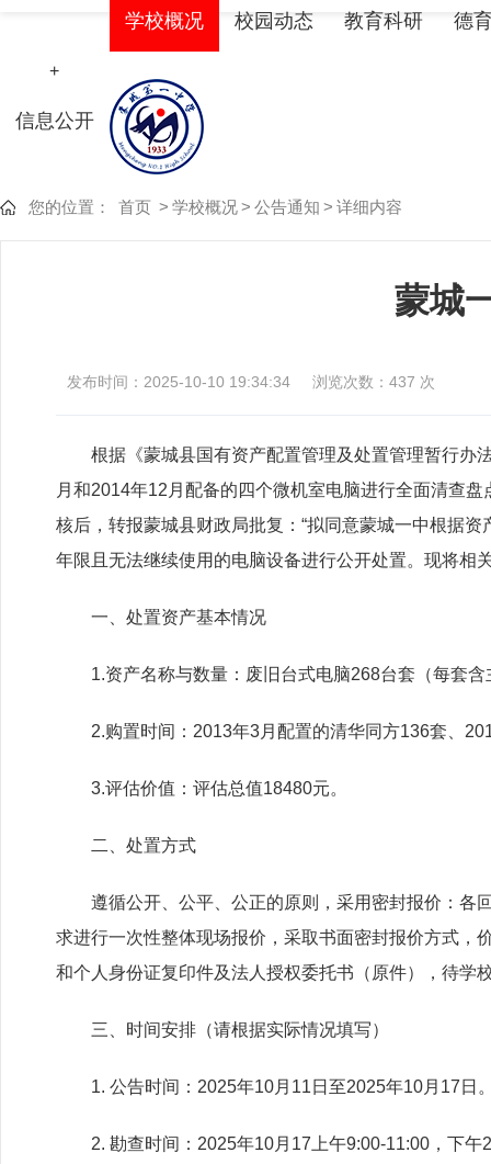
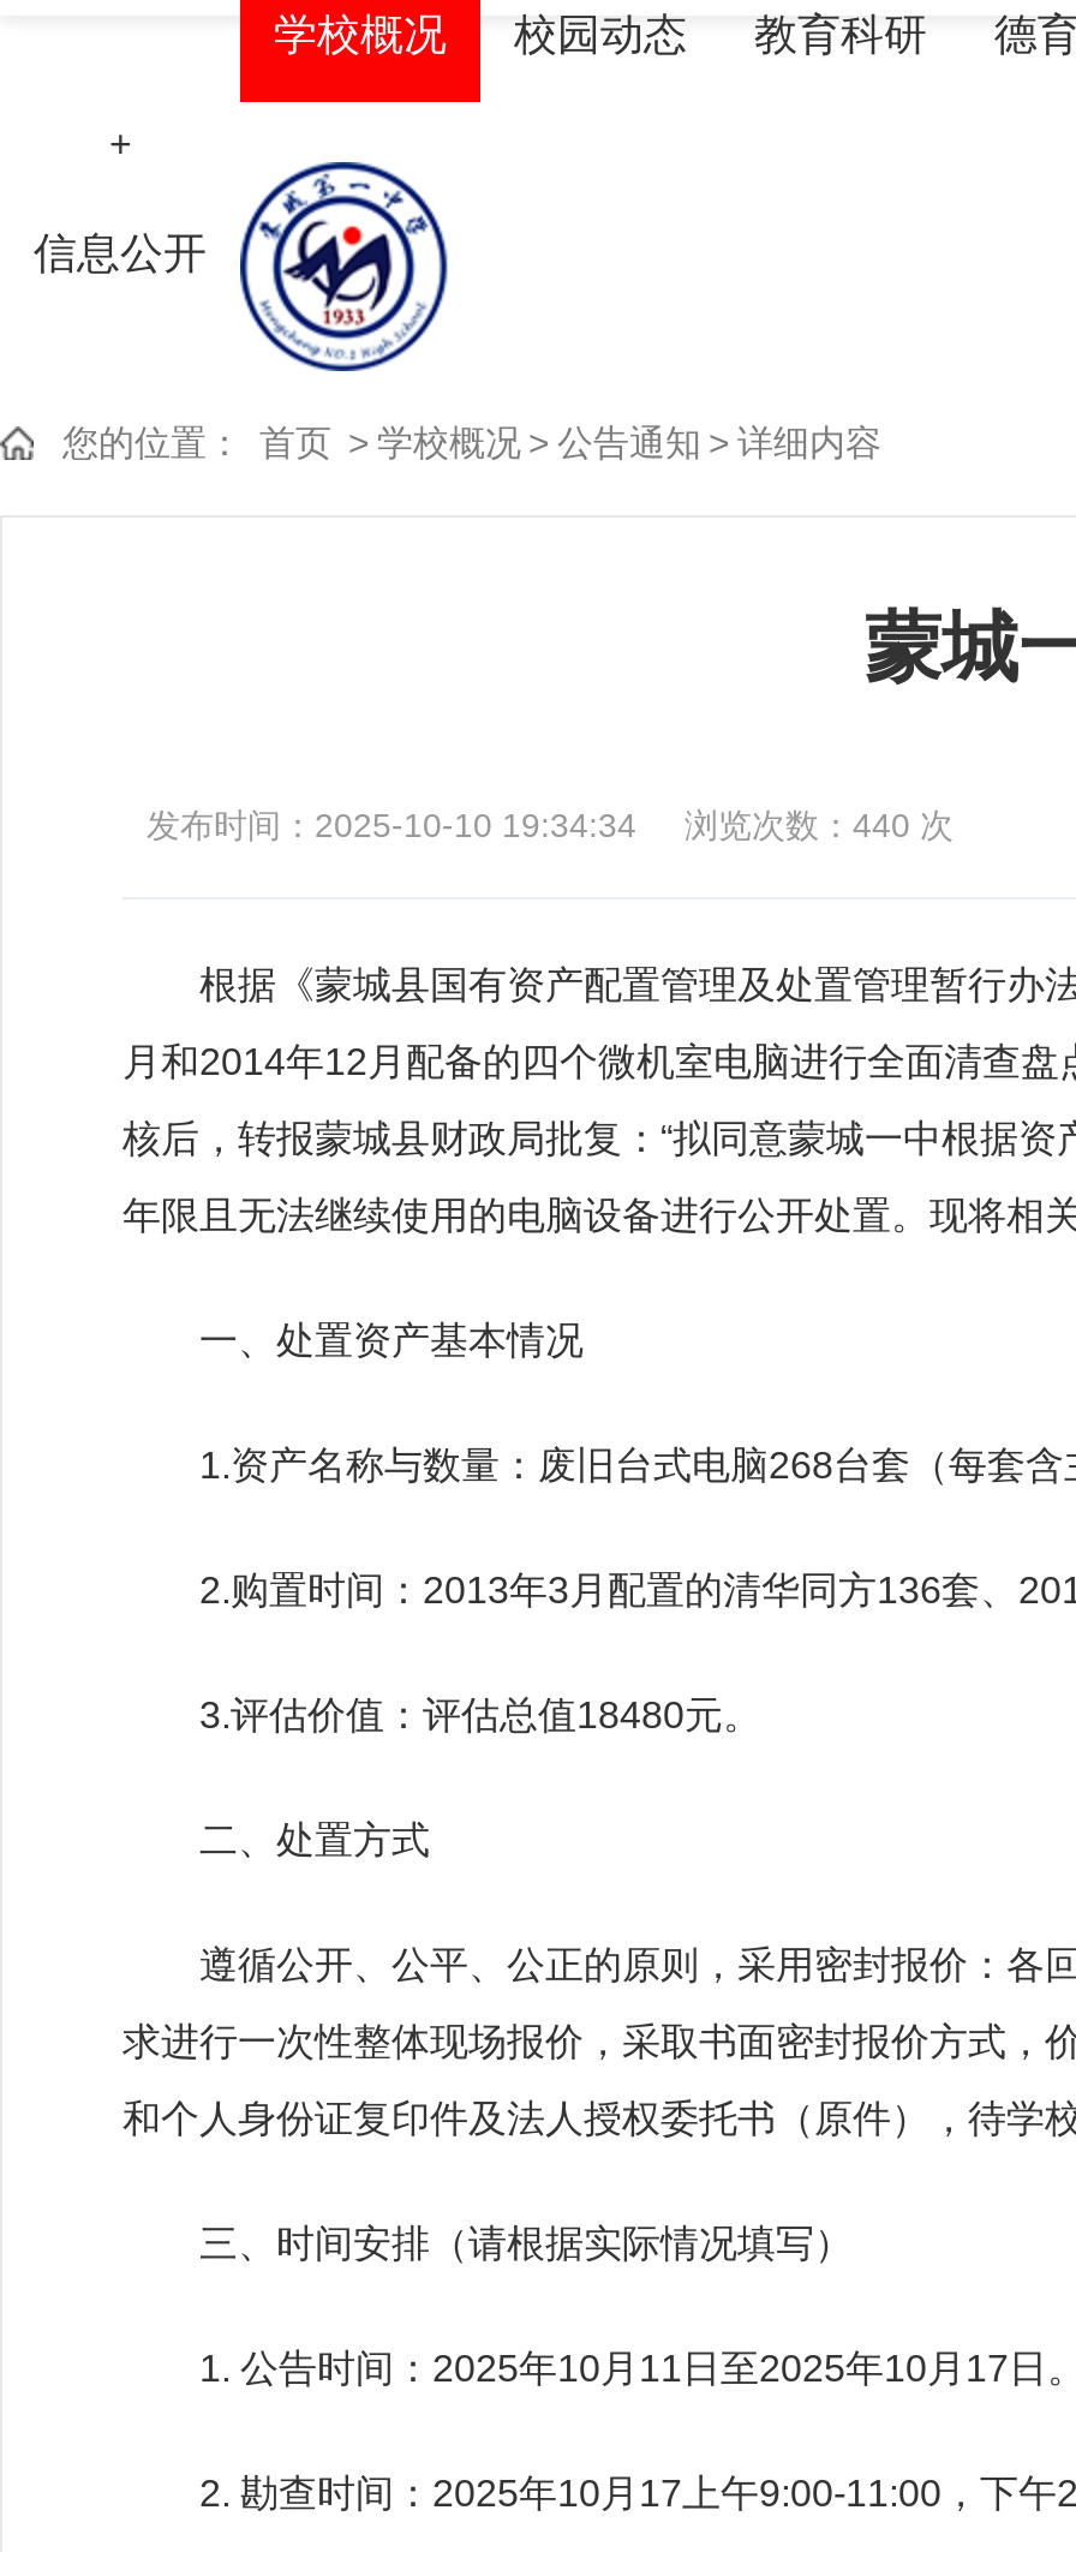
[67,373,435,391] 发布时间：2025-10-10 19:34:34 浏览次数：437次 -> [147,806,954,844] 发布时间：2025-10-10 19:34:34 浏览次数：440次

